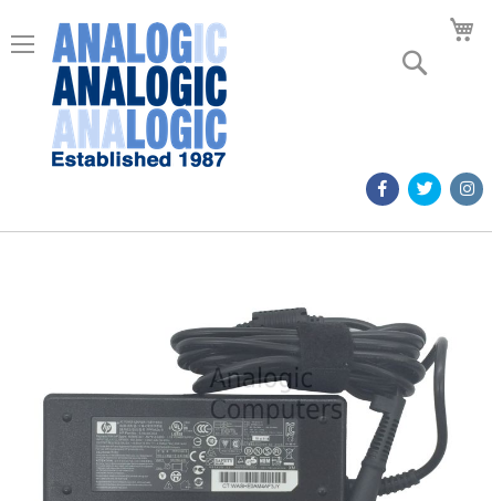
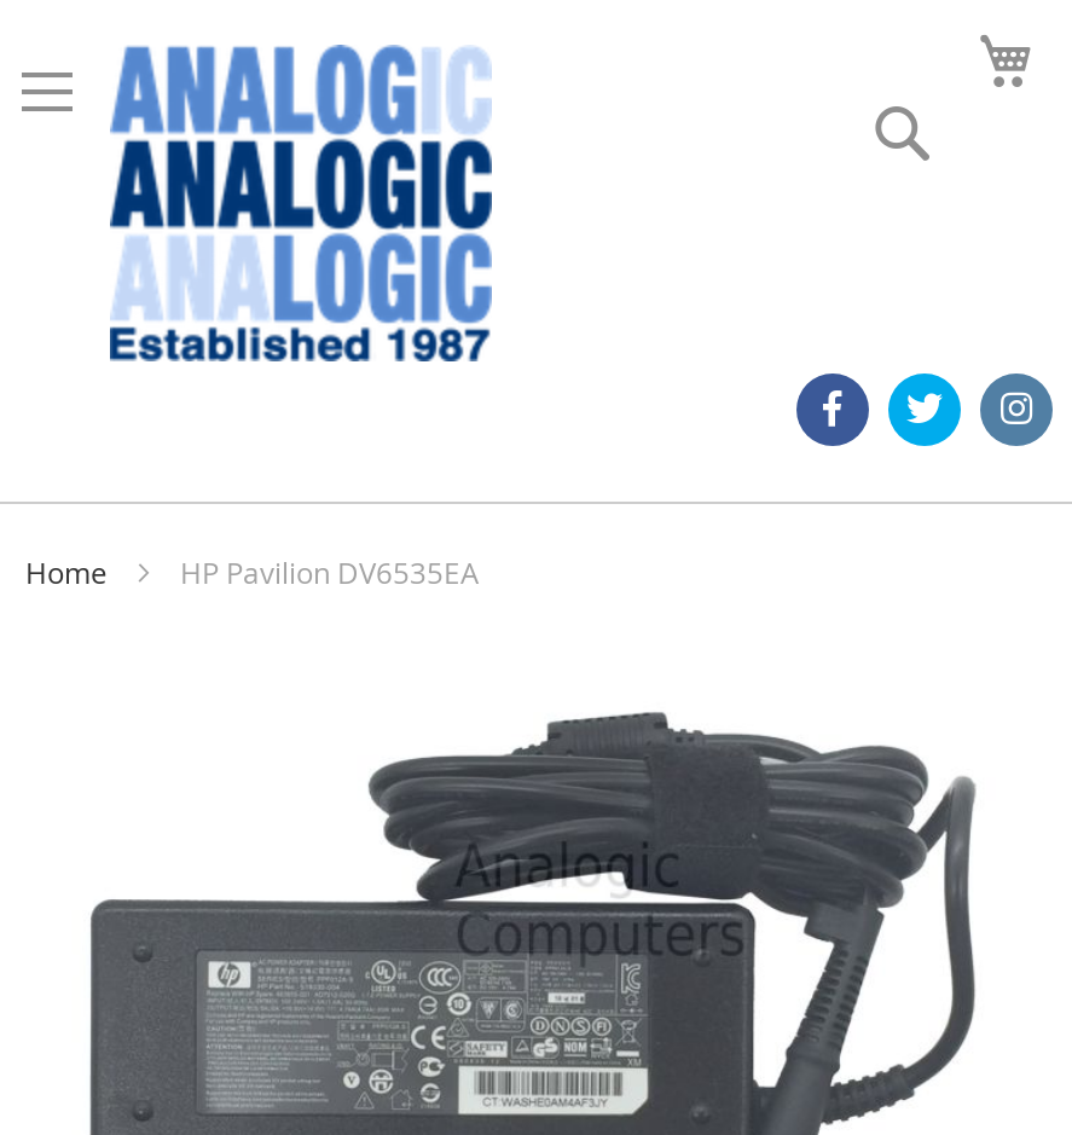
none -> [25,552,480,591] Home | HP Pavilion DV6535EA

